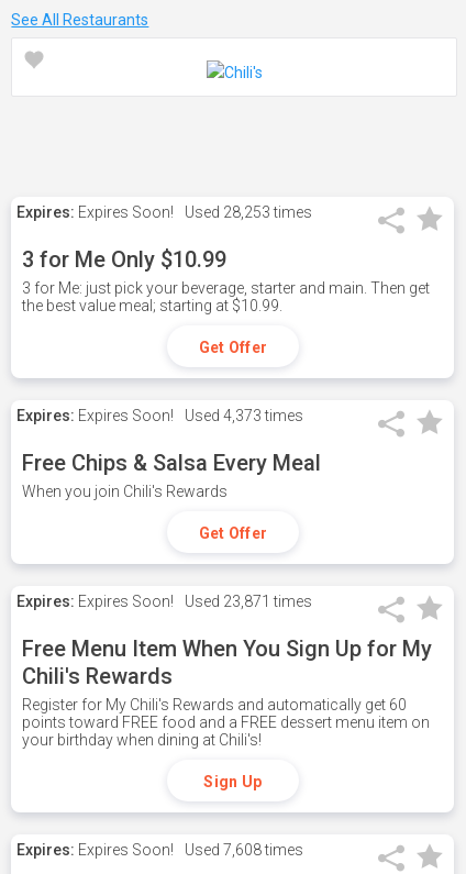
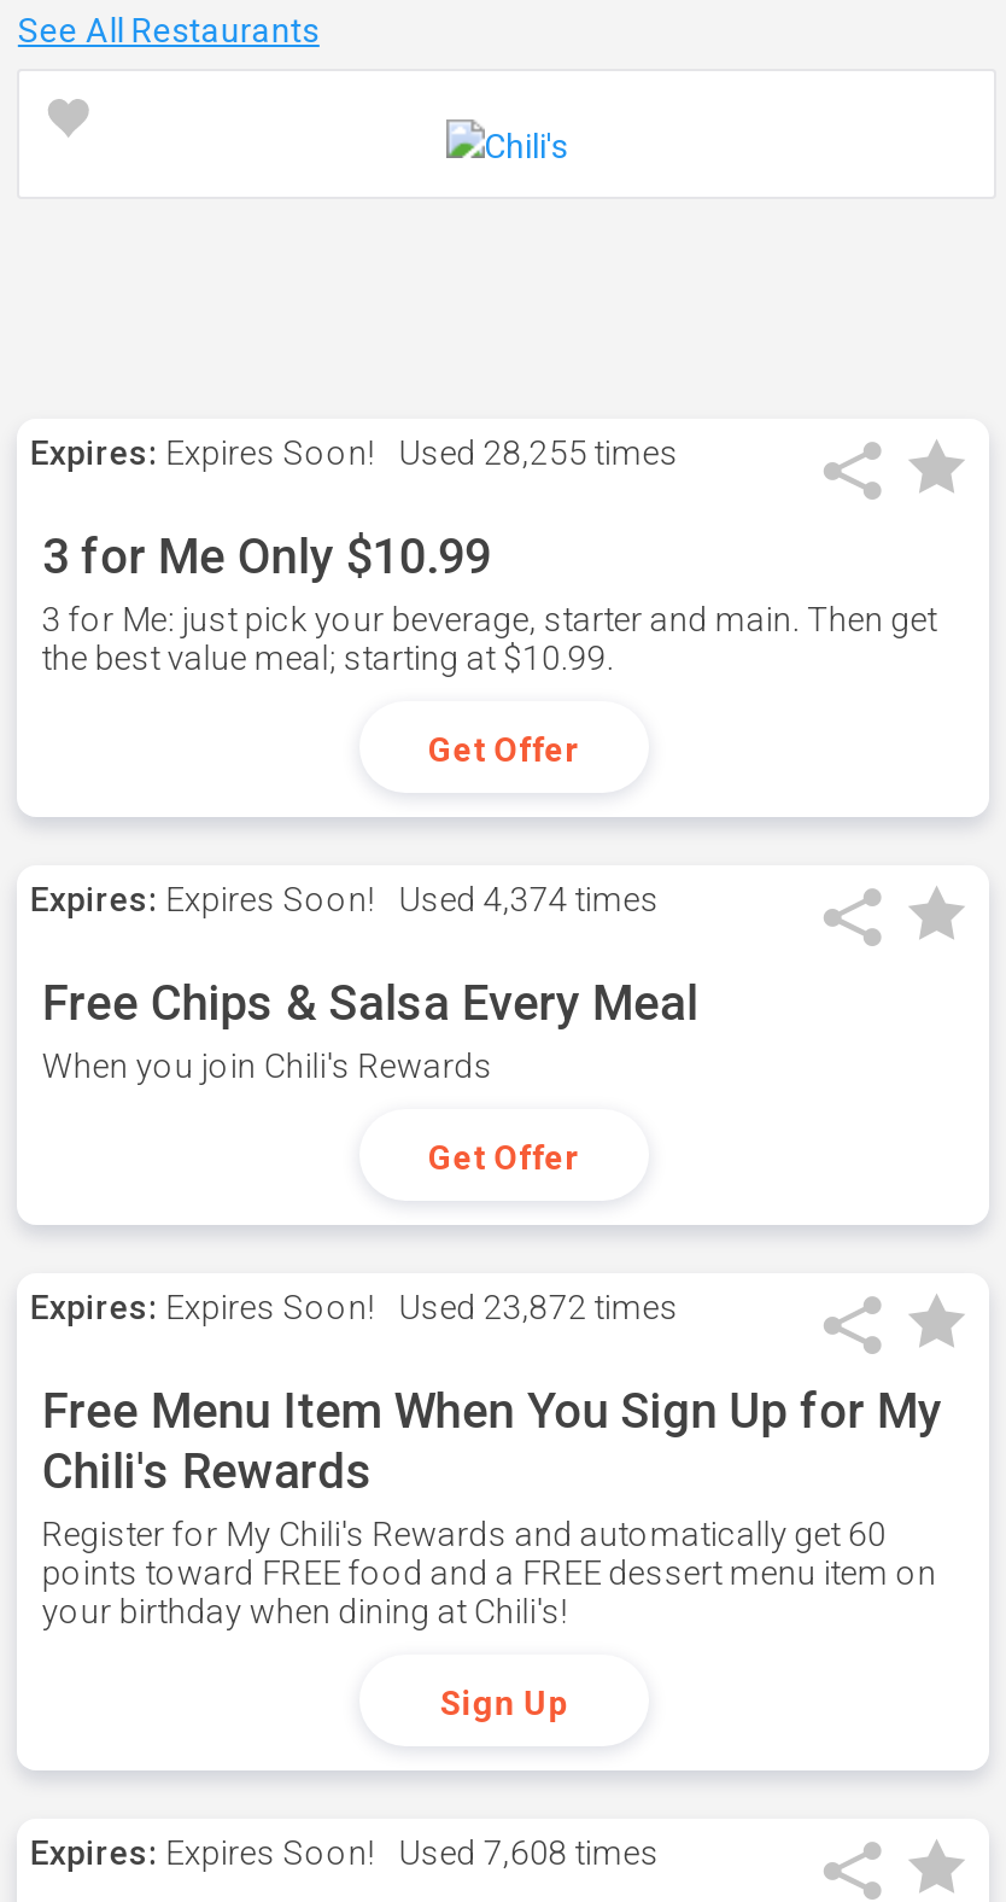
[17,203,313,221] Expires: Expires Soon! Used 28,253 times -> [30,433,679,472] Expires: Expires Soon! Used 28,255 times
[17,407,304,424] Expires: Expires Soon! Used 4,373 times -> [30,880,660,918] Expires: Expires Soon! Used 4,374 times
[17,593,313,610] Expires: Expires Soon! Used 23,871 times -> [30,1288,679,1326] Expires: Expires Soon! Used 23,872 times

